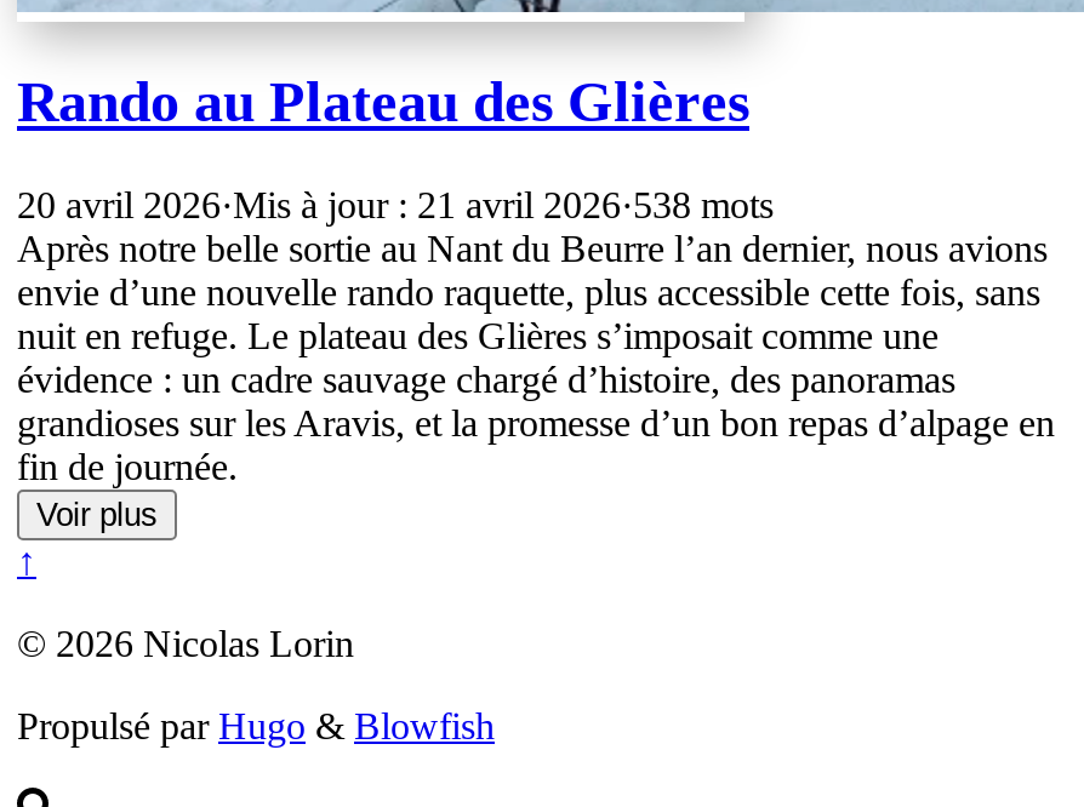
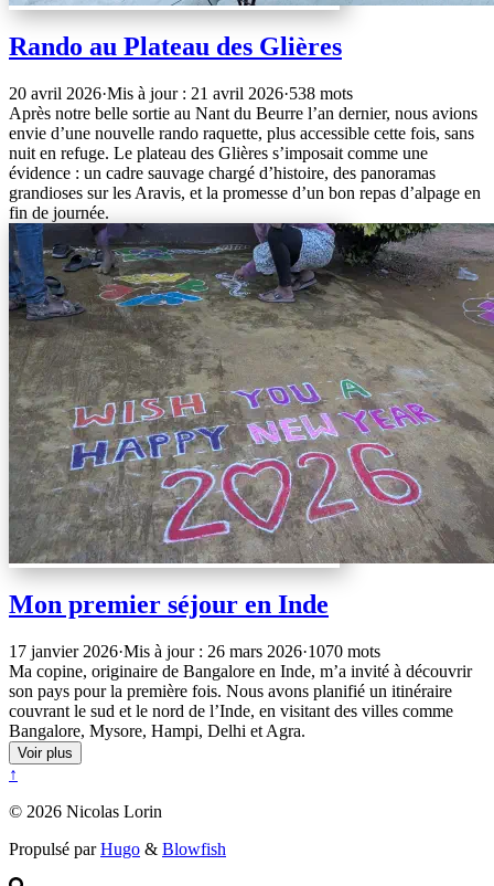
none -> [8,221,491,740] [image] | Mon premier séjour en Inde | 17 janvier 2026·Mis à jour : 26 mars 2026 · 1070 mots | Ma copine, originaire de Bangalore en Inde, m’a invité à découvrir | son pays pour la première fois. Nous avons planifié un itinéraire | couvrant le sud et le nord de l’Inde, en visitant des villes comme | Bangalore, Mysore, Hampi, Delhi et Agra.

